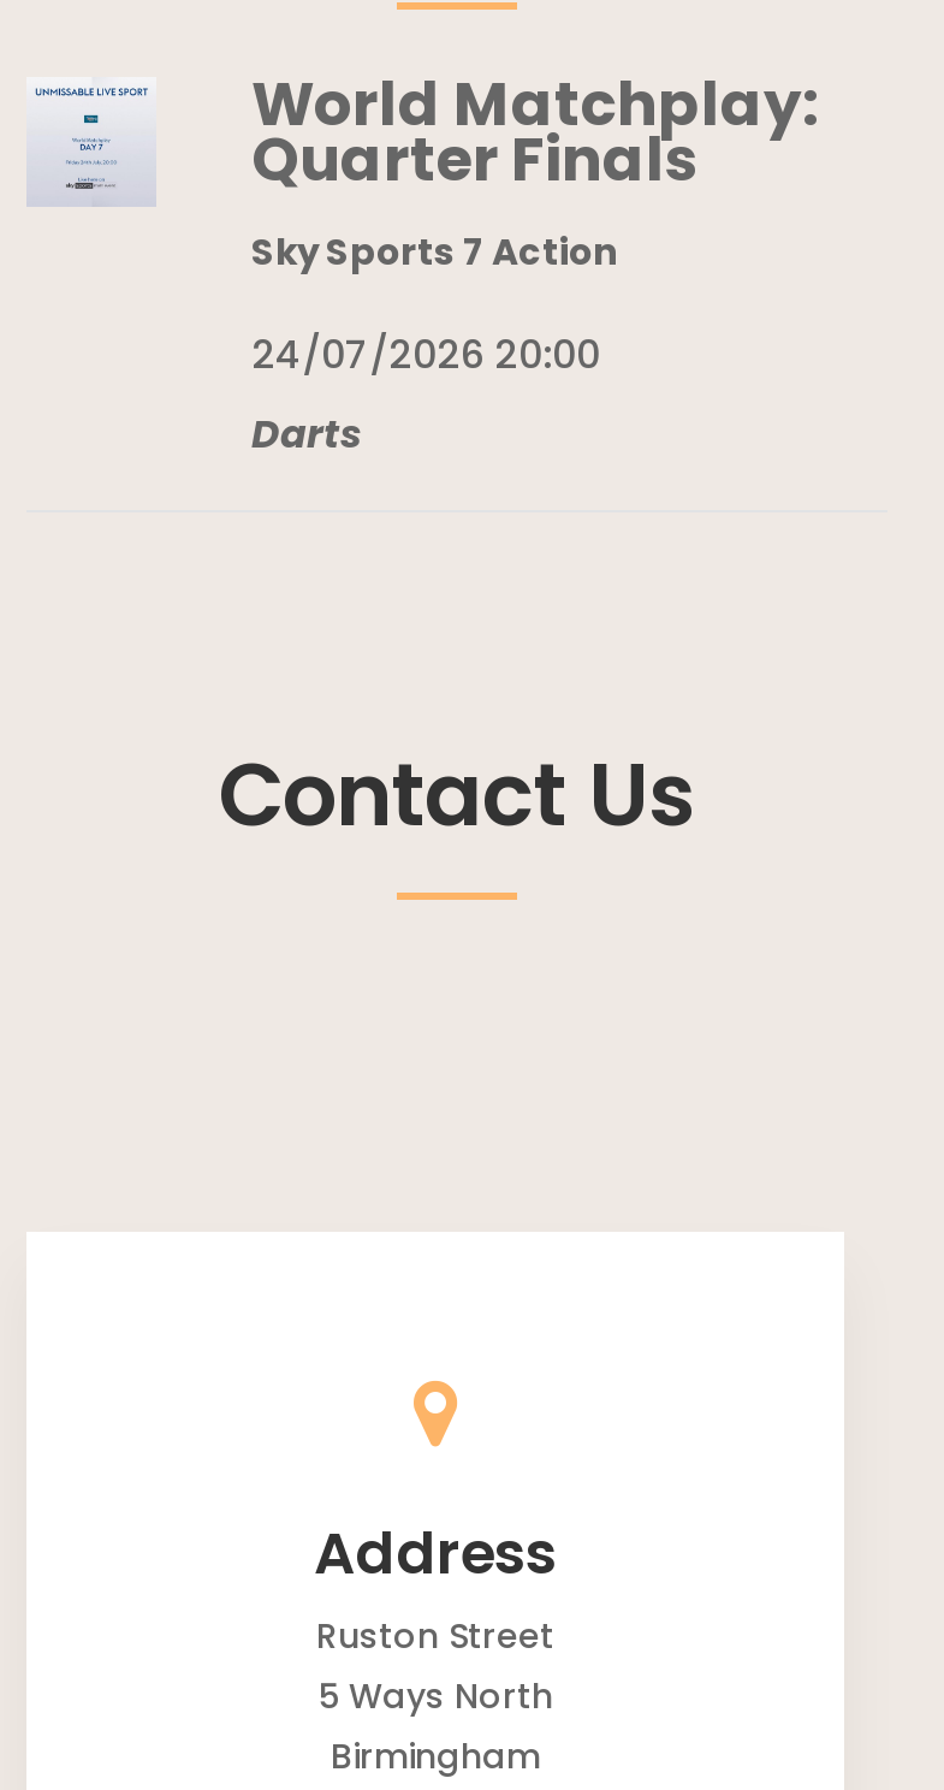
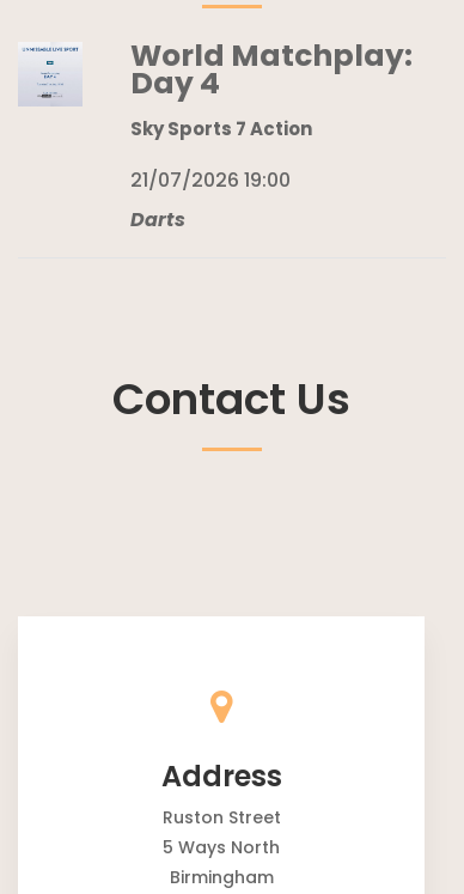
[251,118,699,202] Quarter Finals -> [130,62,219,104] Day 4
[251,327,600,383] 24/07/2026 20:00 -> [130,166,290,194] 21/07/2026 19:00

